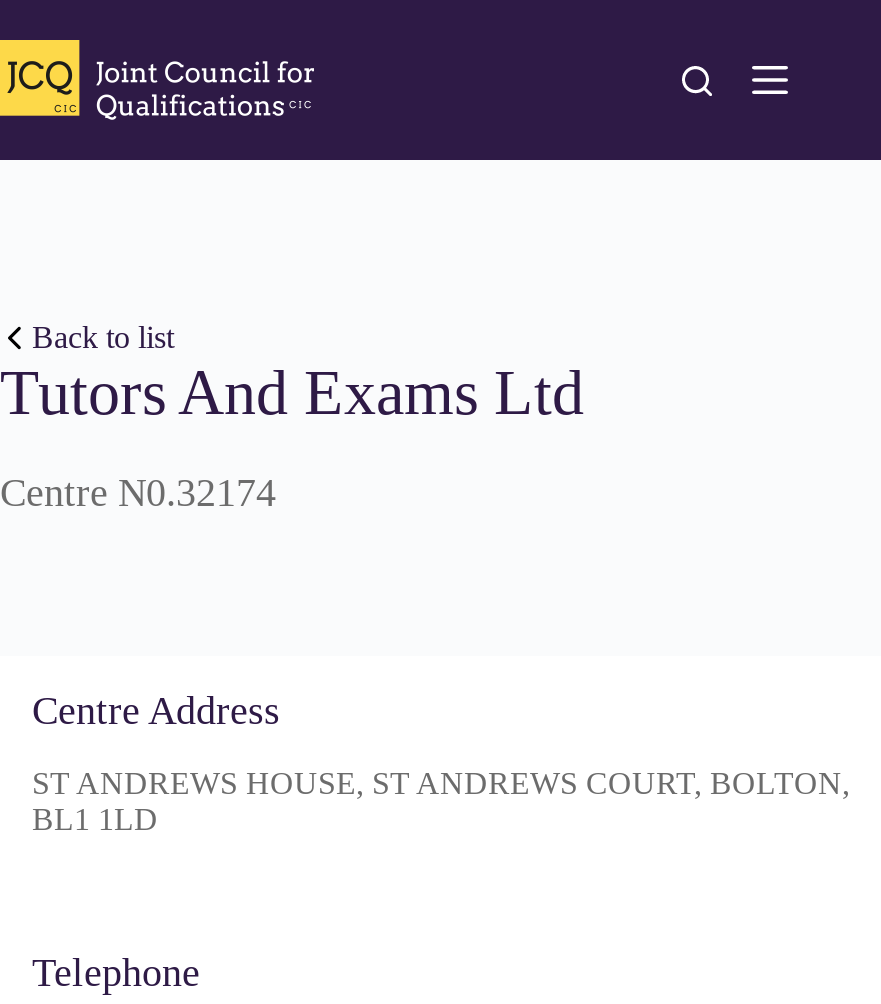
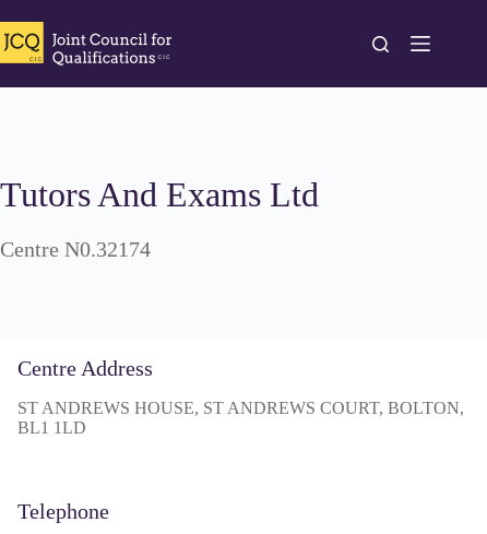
[32,320,174,354] Back to list -> none

